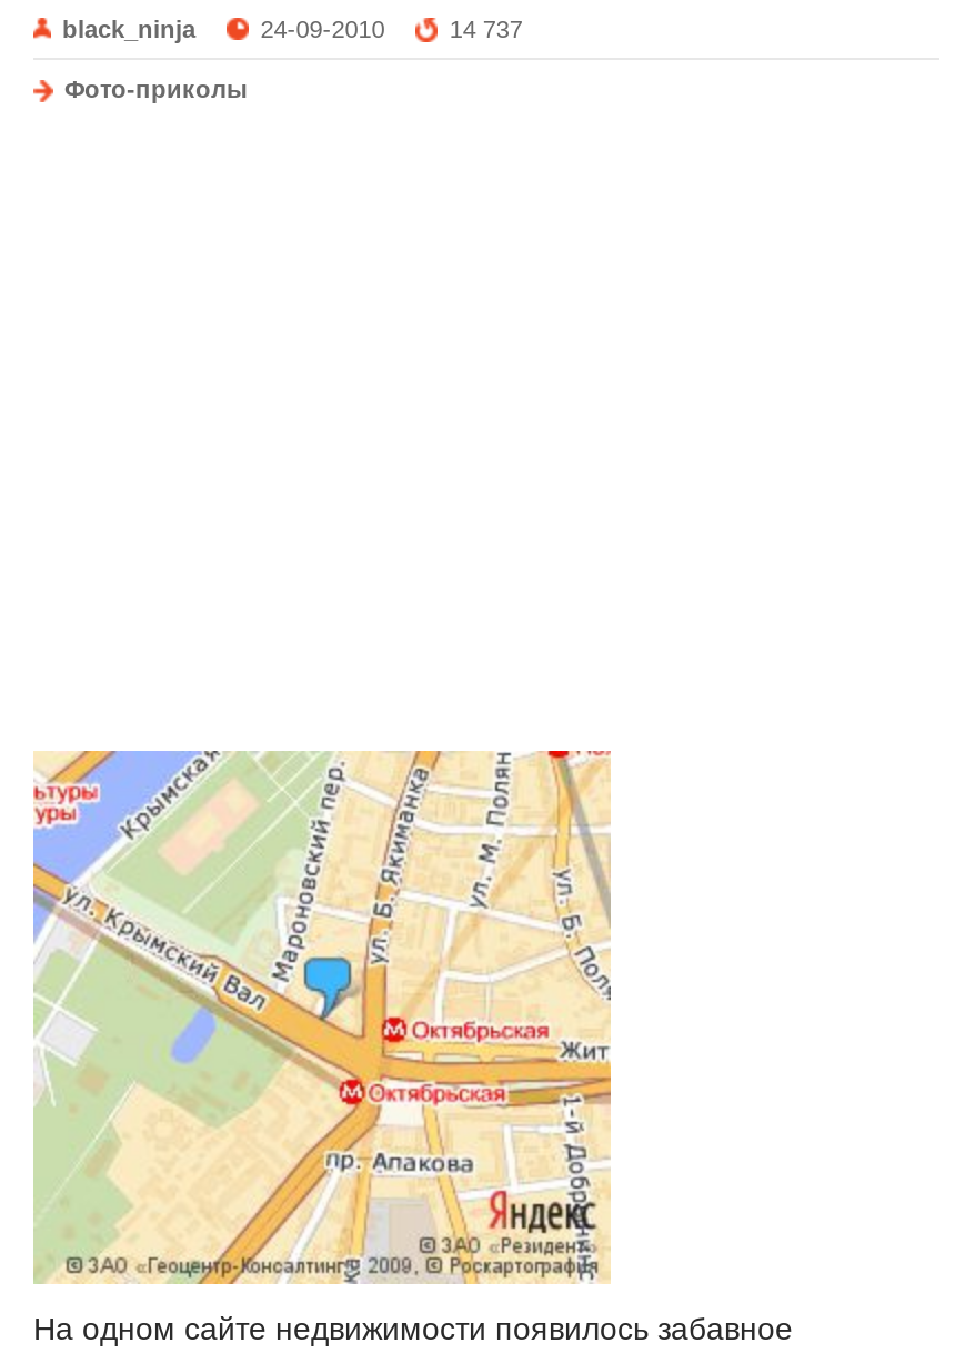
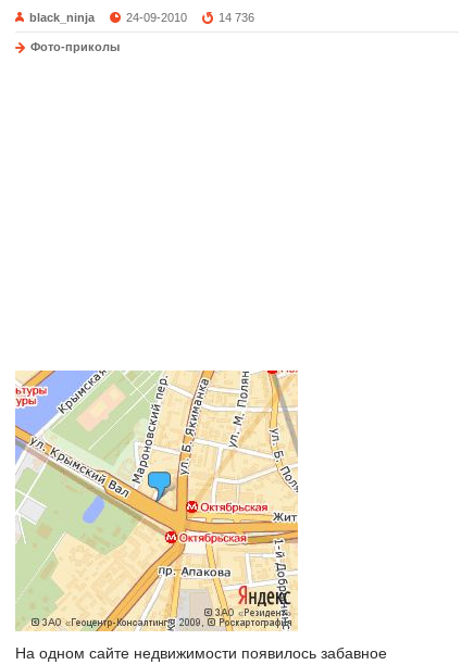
[450,16,523,42] 14 737 -> [219,11,255,24] 14 736

